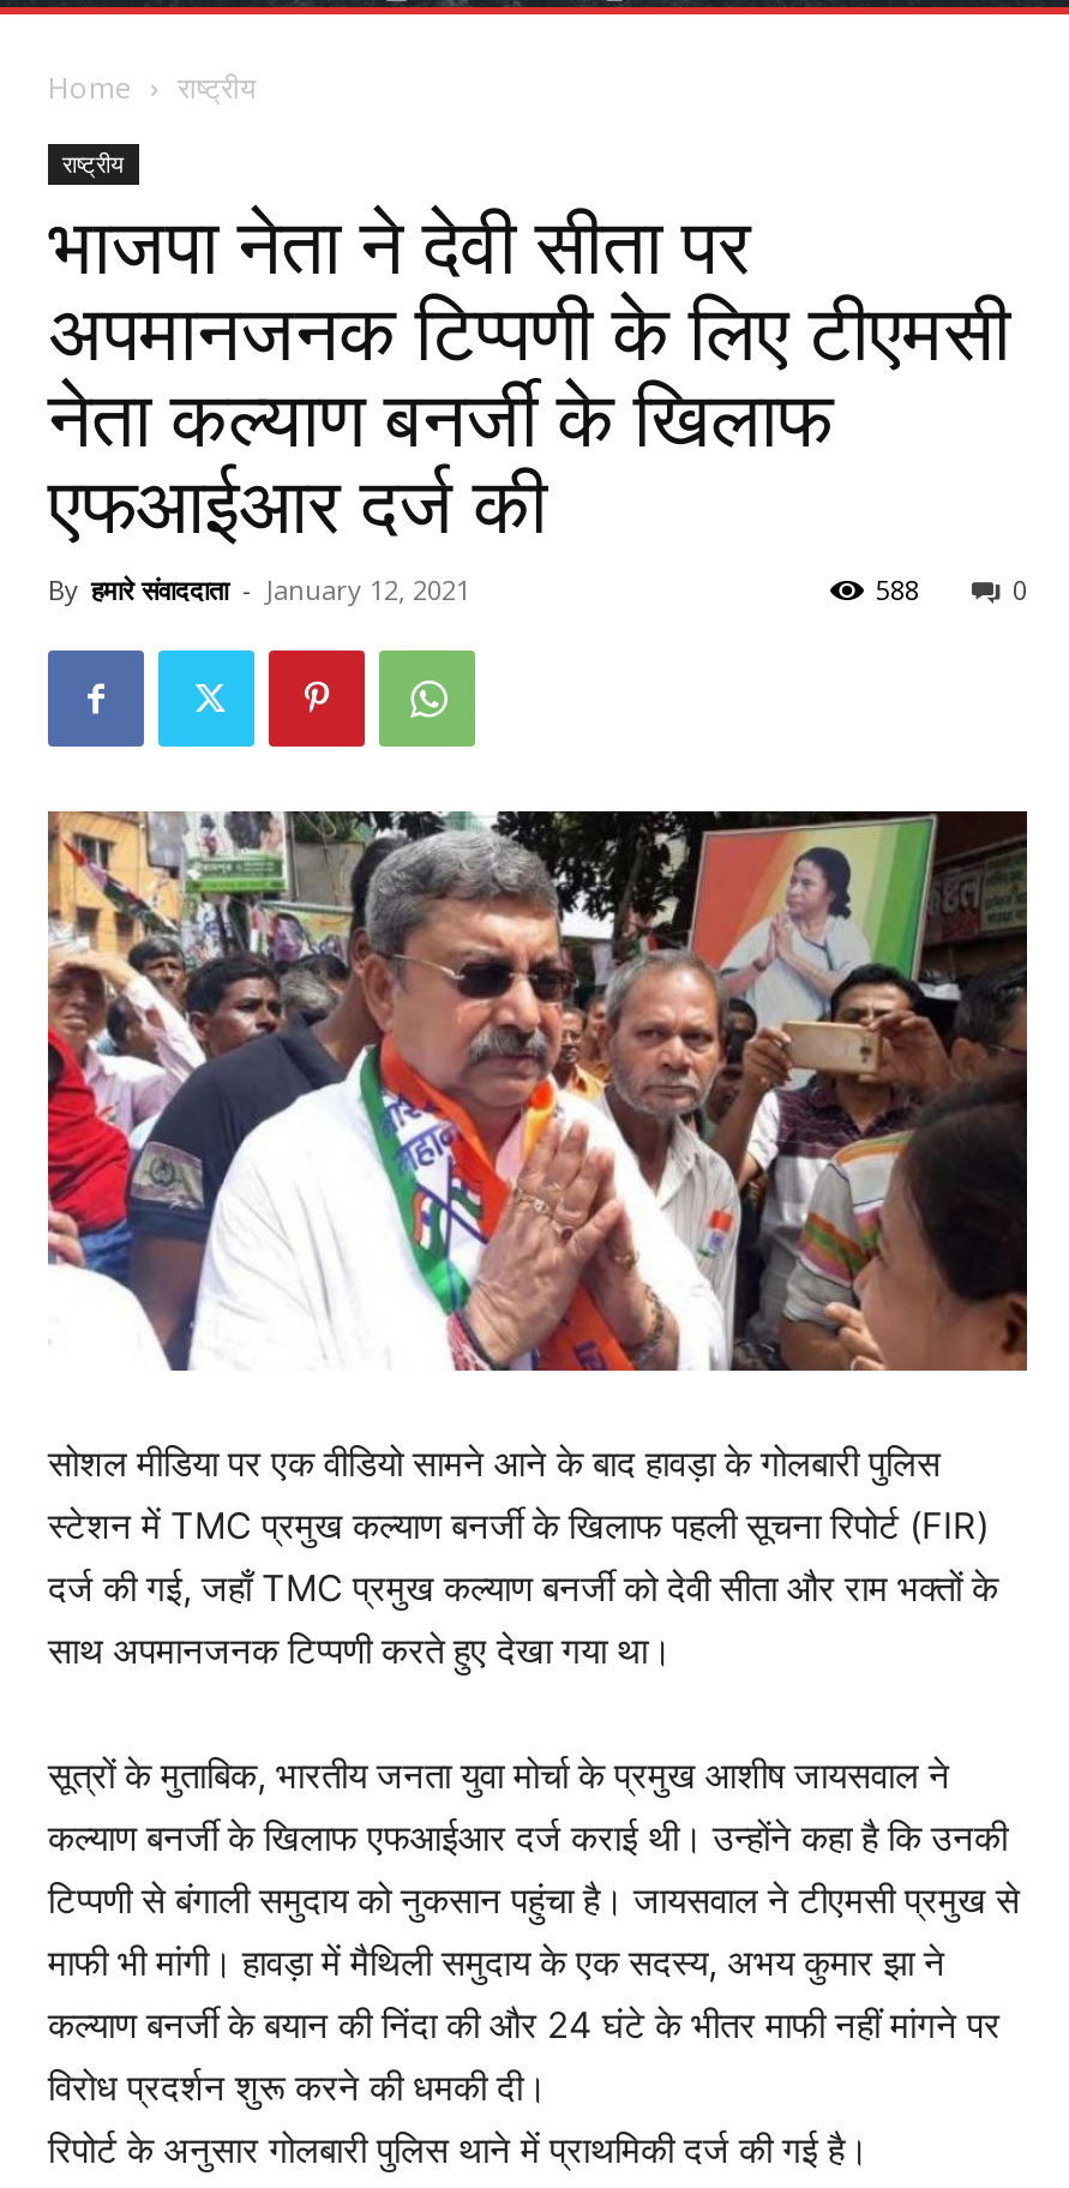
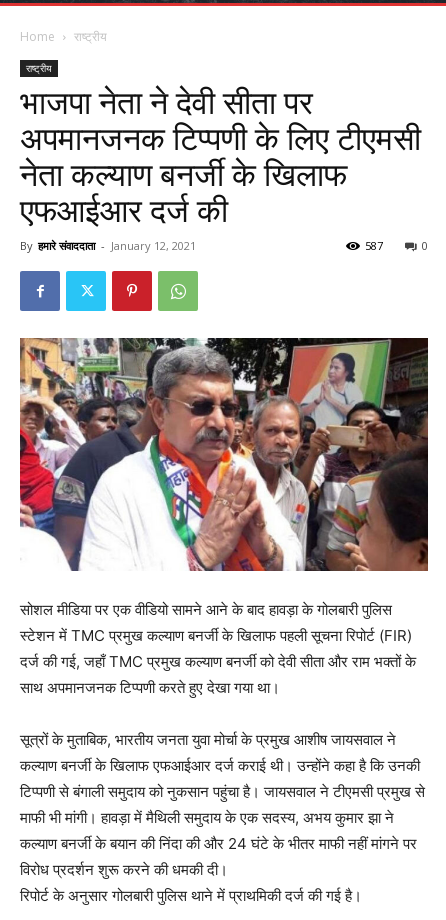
[876,571,919,607] 588 -> [365,238,383,253] 587

